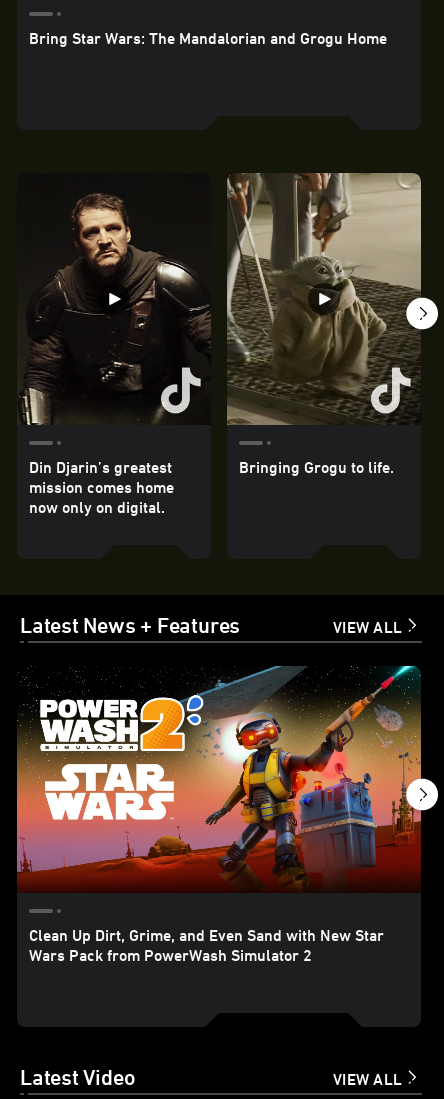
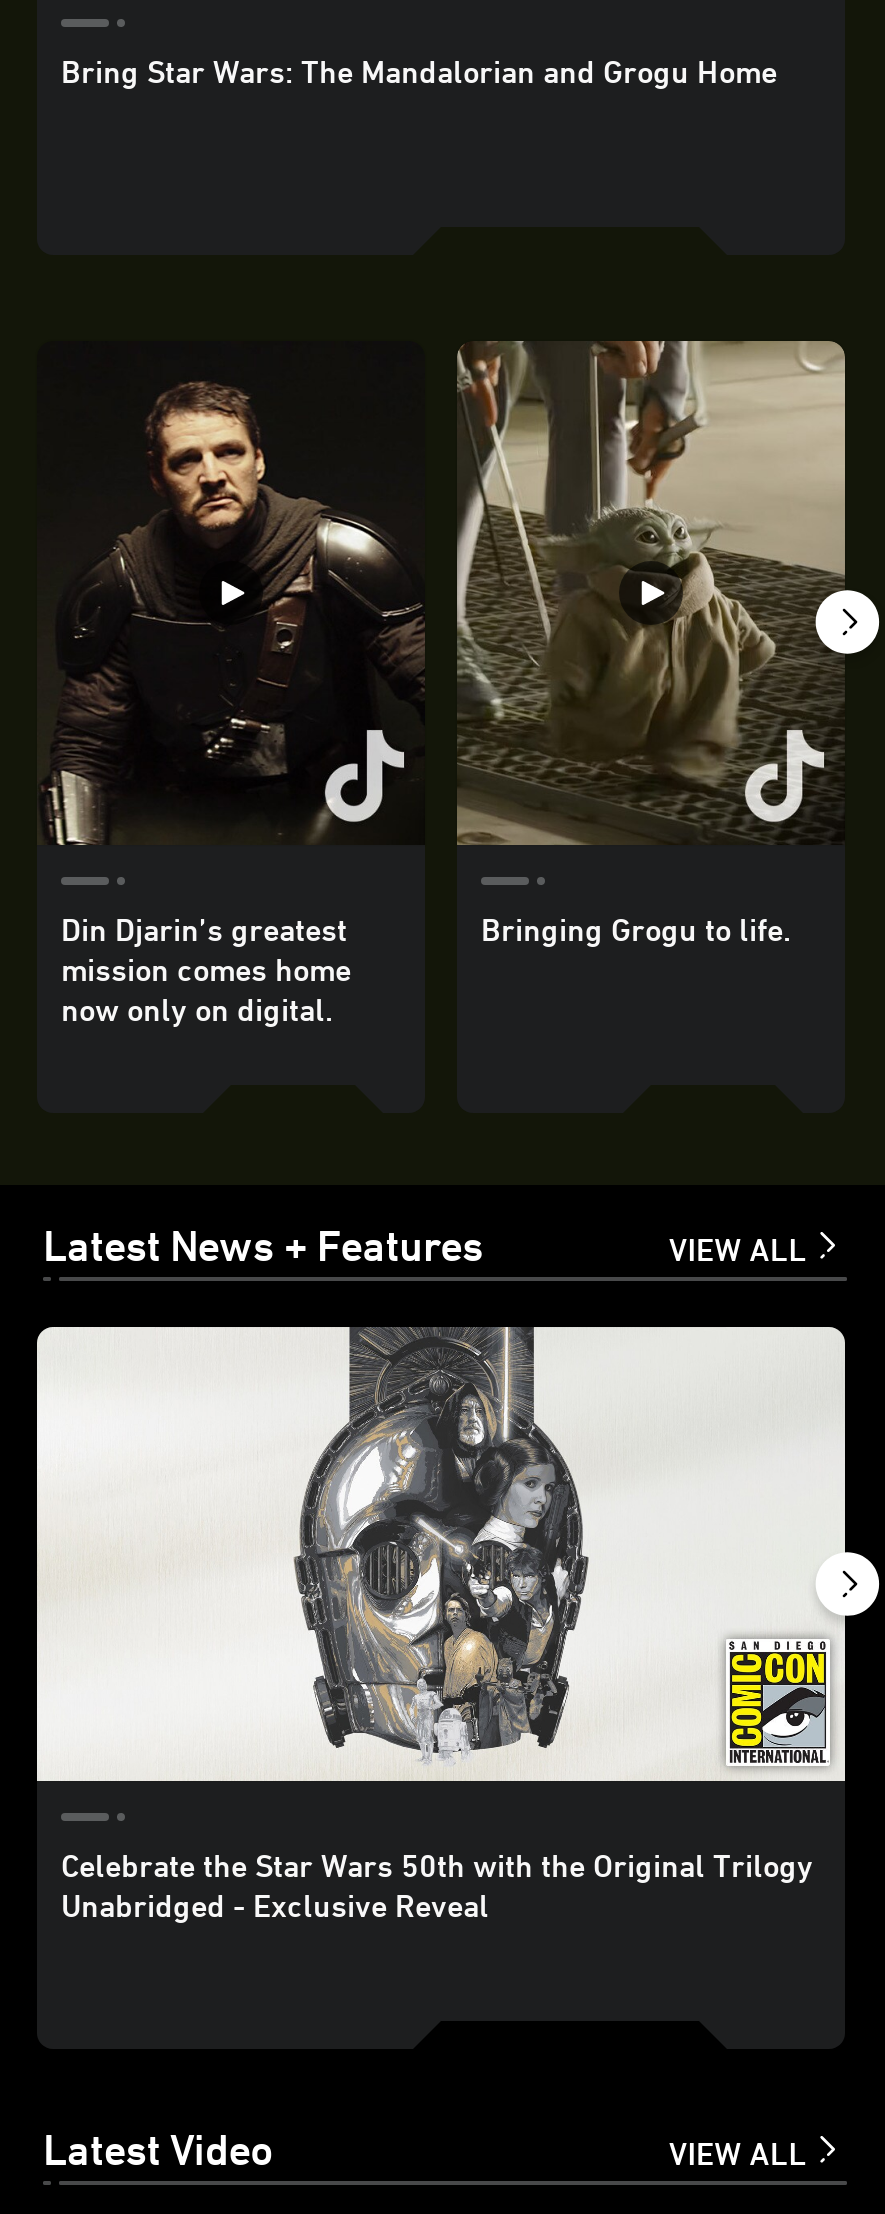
[16,665,422,964] [image] | Clean Up Dirt, Grime, and Even Sand with New Star | Wars Pack from PowerWash Simulator 2 -> [35,1325,847,1924] [image] | Celebrate the Star Wars 50th with the Original Trilogy | Unabridged - Exclusive Reveal

